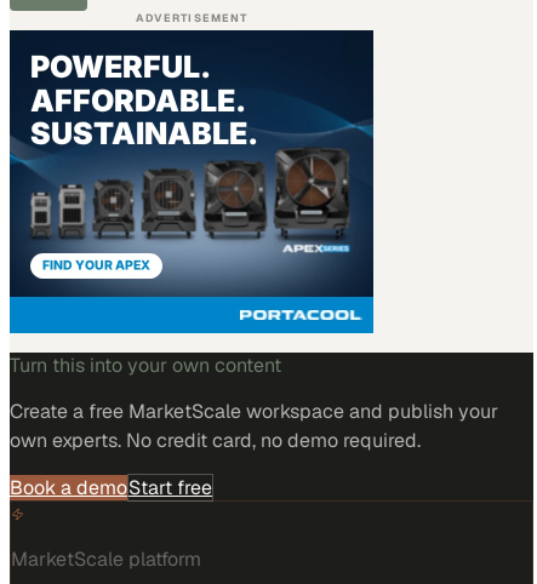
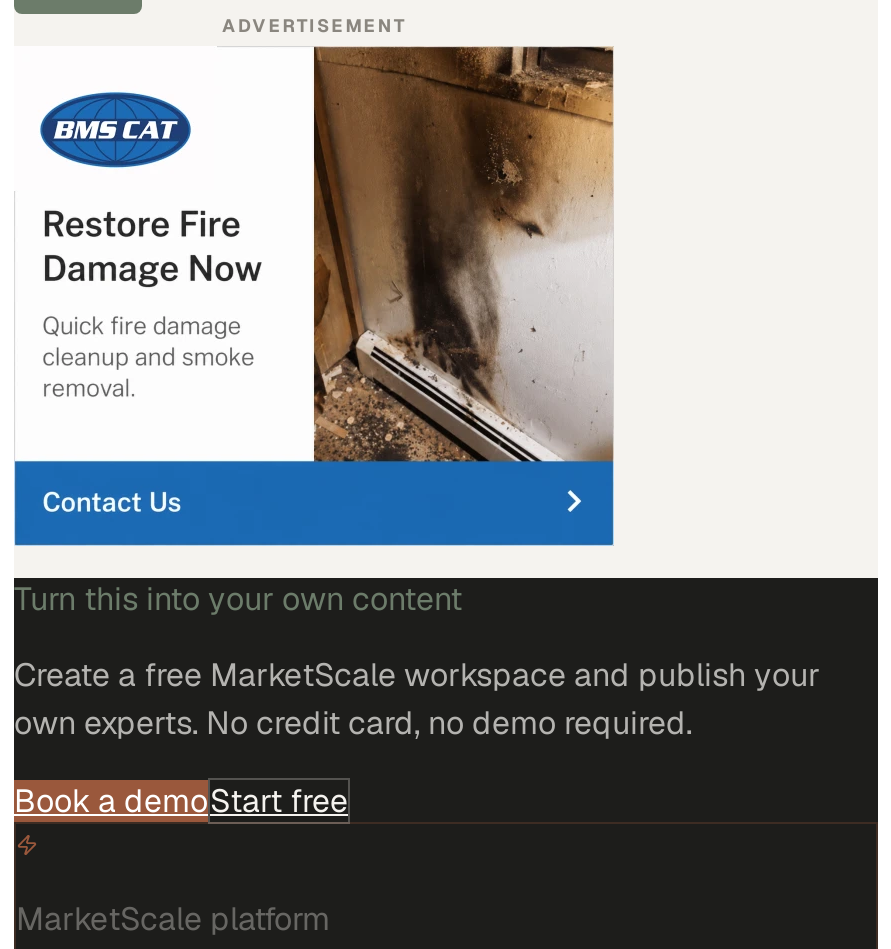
[8,29,375,333] [image] -> [12,44,616,548] [image]

